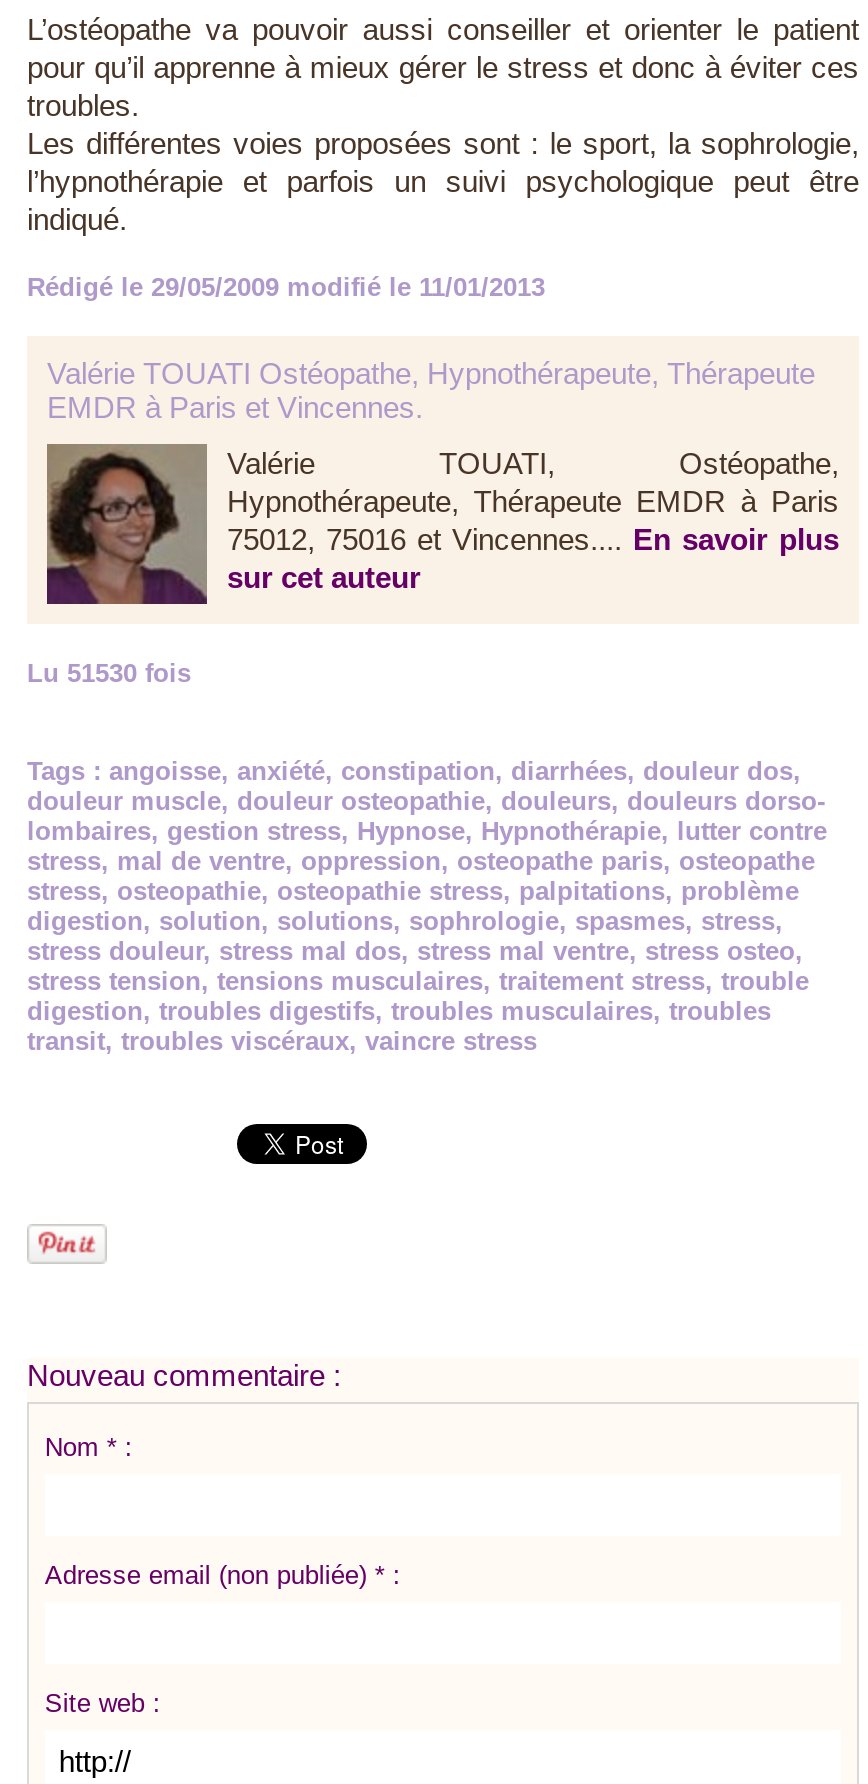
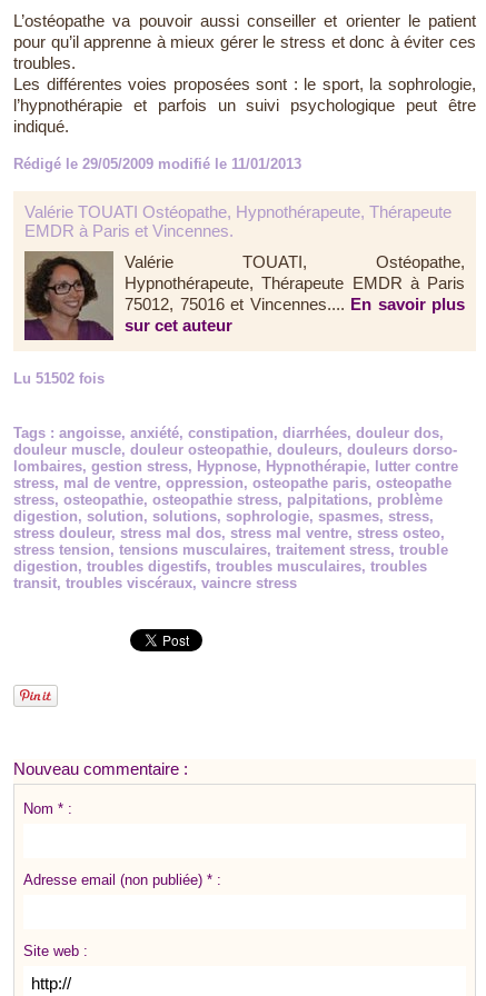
[27,658,191,688] Lu 51530 fois -> [13,370,105,387] Lu 51502 fois

